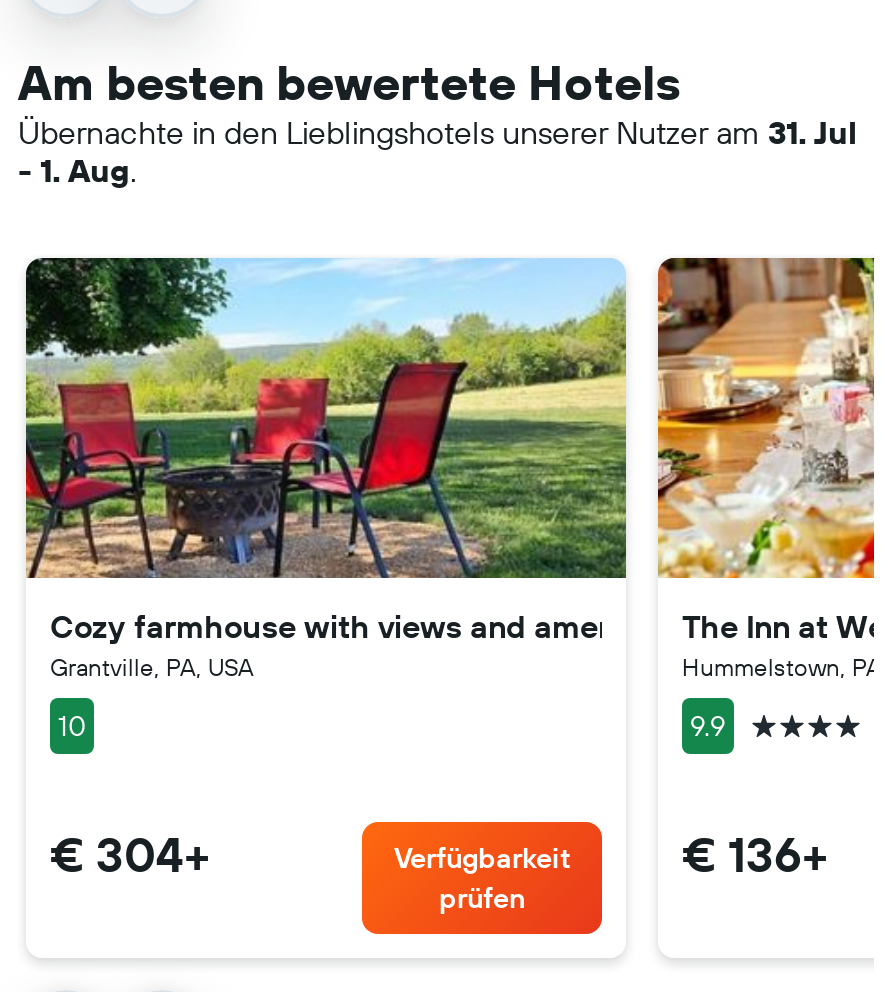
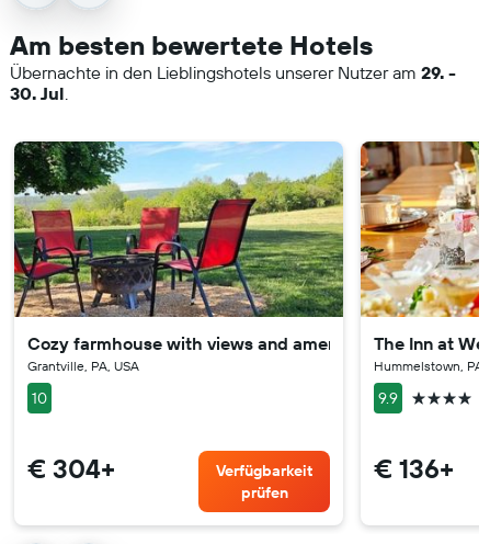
[18,112,858,190] Übernachte in den Lieblingshotels unserer Nutzer am 31. Jul | - 1. Aug. -> [10,61,456,104] Übernachte in den Lieblingshotels unserer Nutzer am 29. - | 30. Jul.

